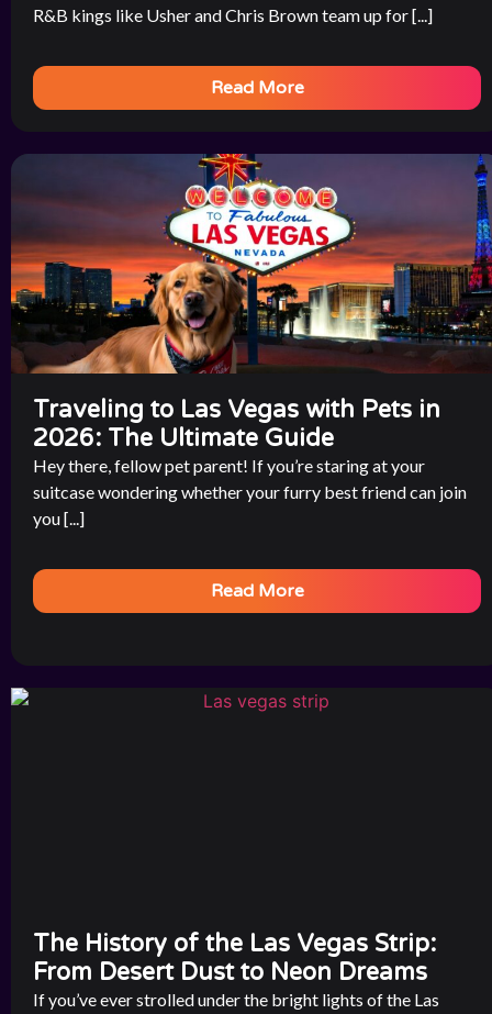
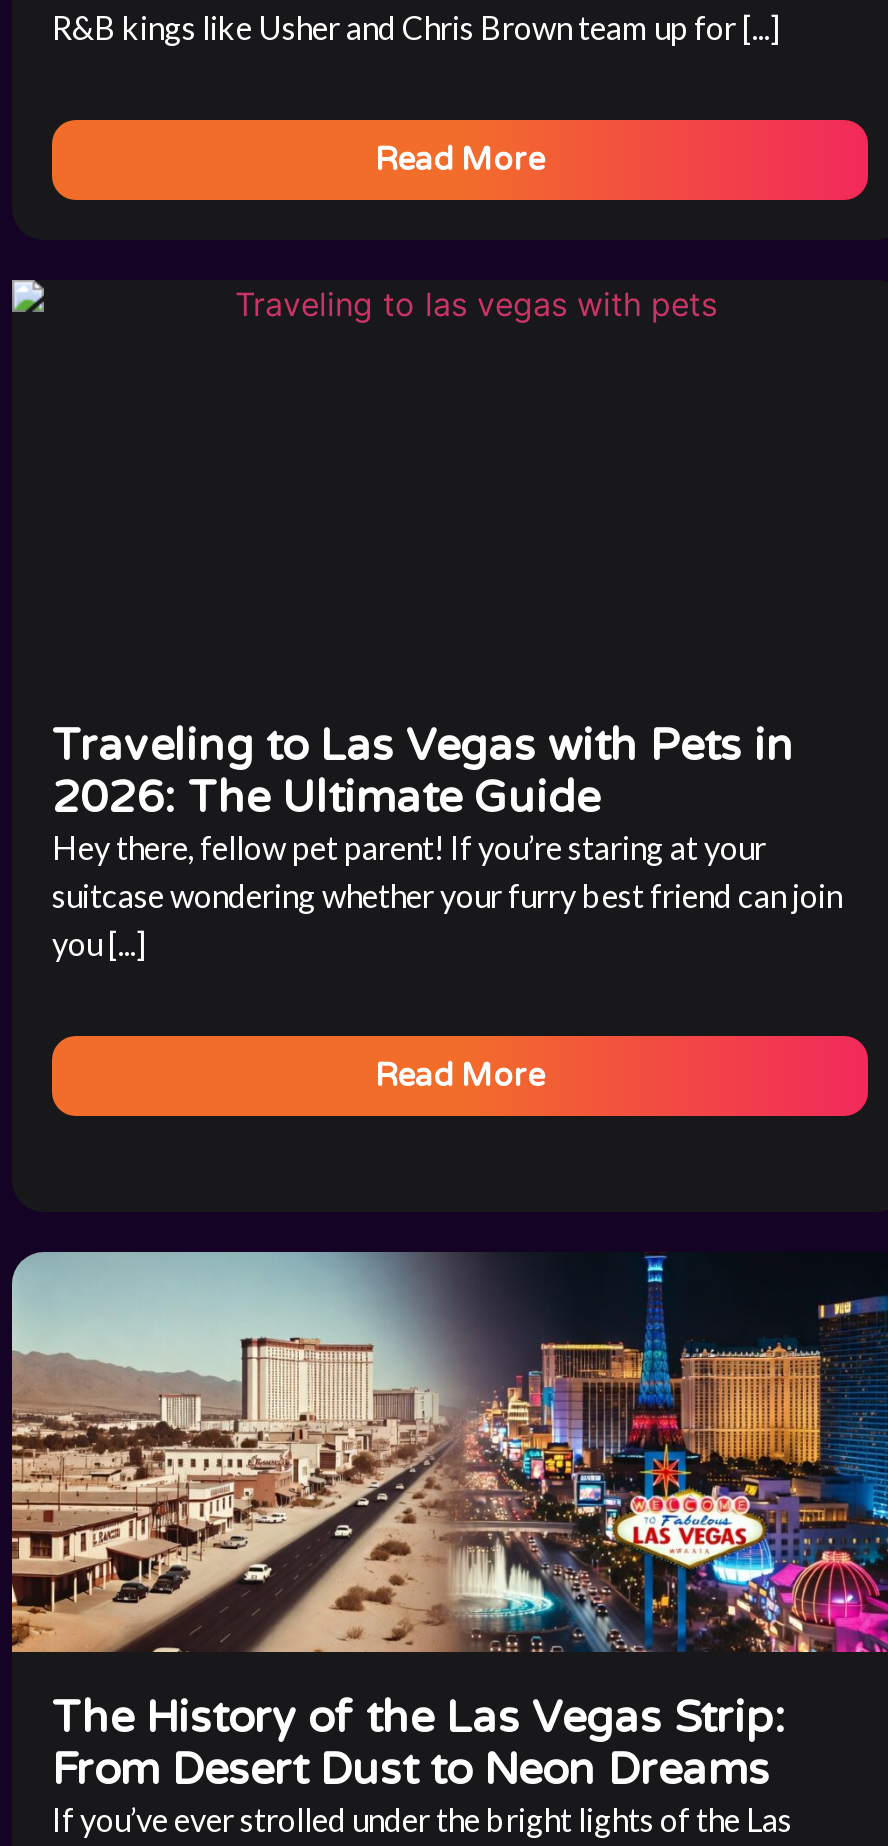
[10,153,489,375] [image] -> none
none -> [10,1250,882,1654] [image]

